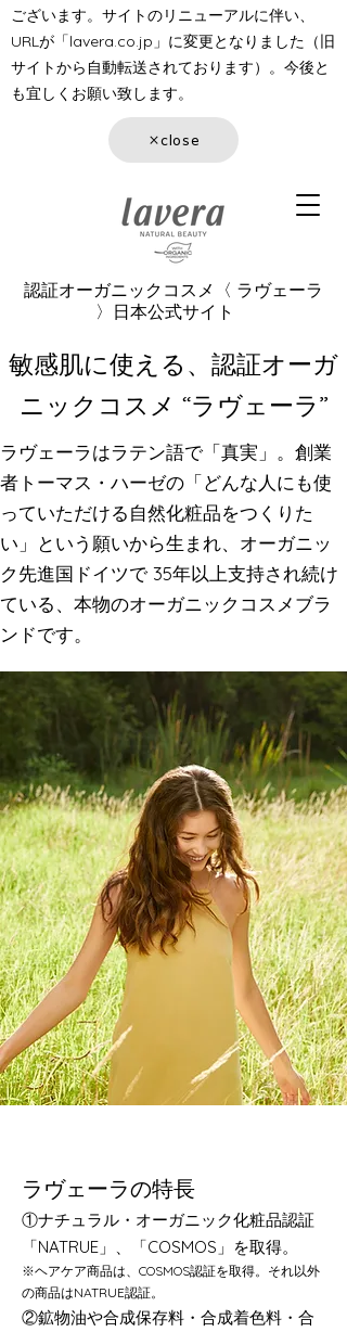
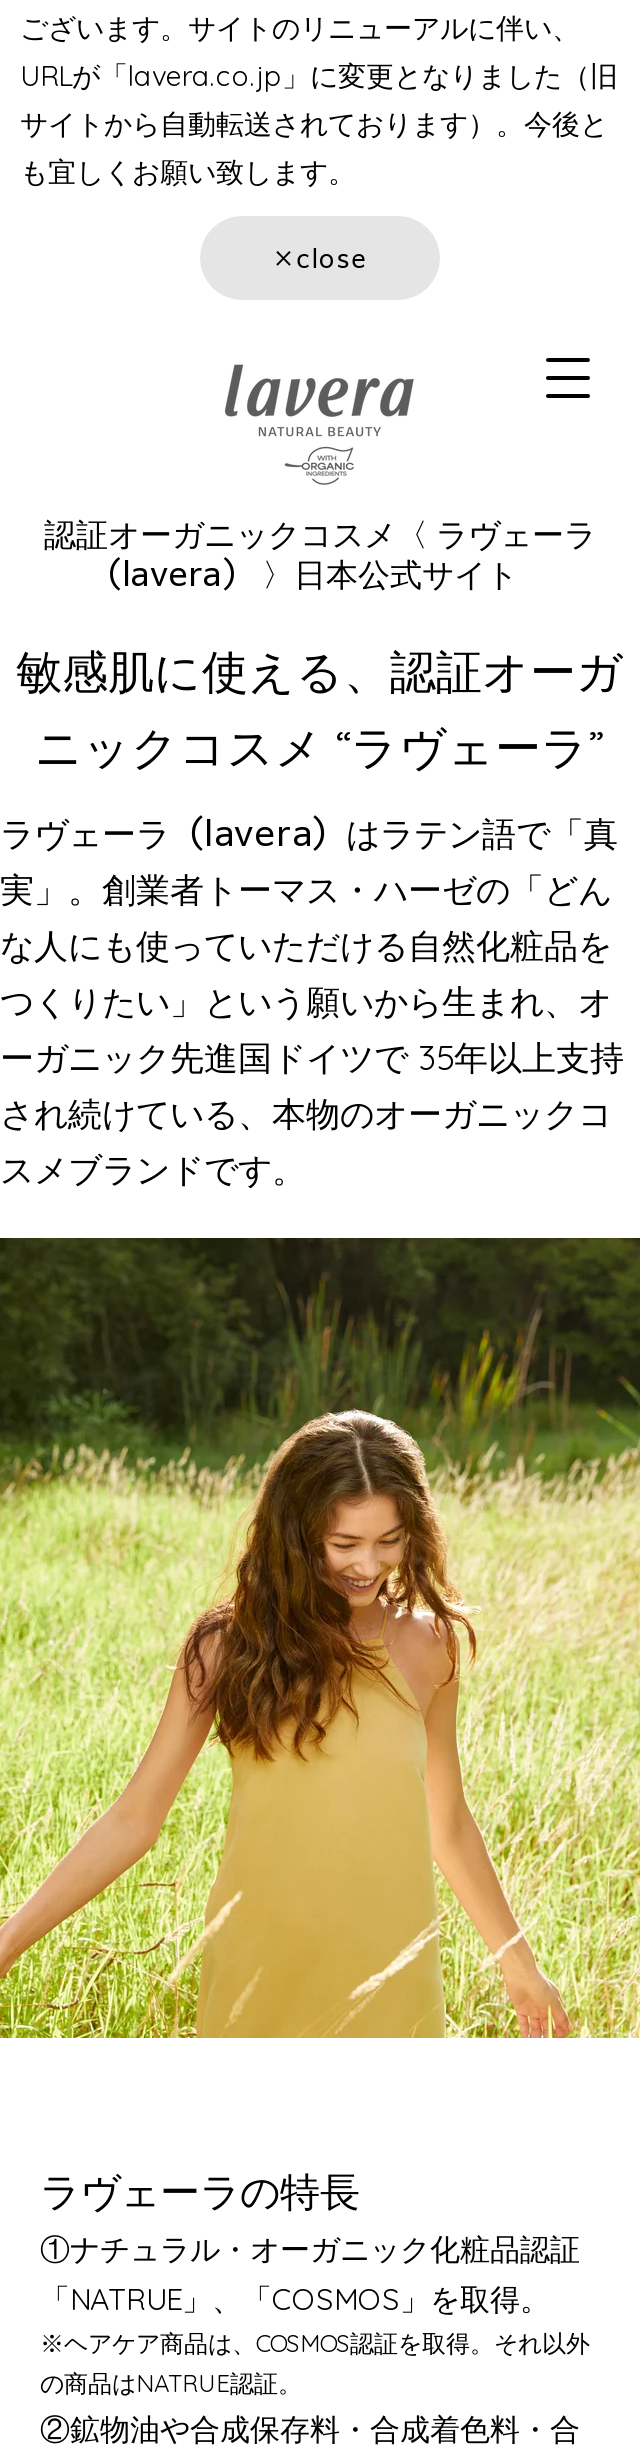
[95,300,252,322] 〉日本公式サイト -> [90,554,550,594] （lavera）〉日本公式サイト
[0,440,338,645] ラヴェーラはラテン語で「真実」。創業 | 者トーマス・ハーゼの「どんな人にも使 | っていただける自然化粧品をつくりた | い」という願いから生まれ、オーガニッ | ク先進国ドイツで 35年以上支持され続け | ている、本物のオーガニックコスメブラ | ンドです。 -> [0,812,624,1190] ラヴェーラ（lavera）はラテン語で「真 | 実」。創業者トーマス・ハーゼの「どん | な人にも使っていただける自然化粧品を | つくりたい」という願いから生まれ、オ | ーガニック先進国ドイツで 35年以上支持 | され続けている、本物のオーガニックコ | スメブランドです。

